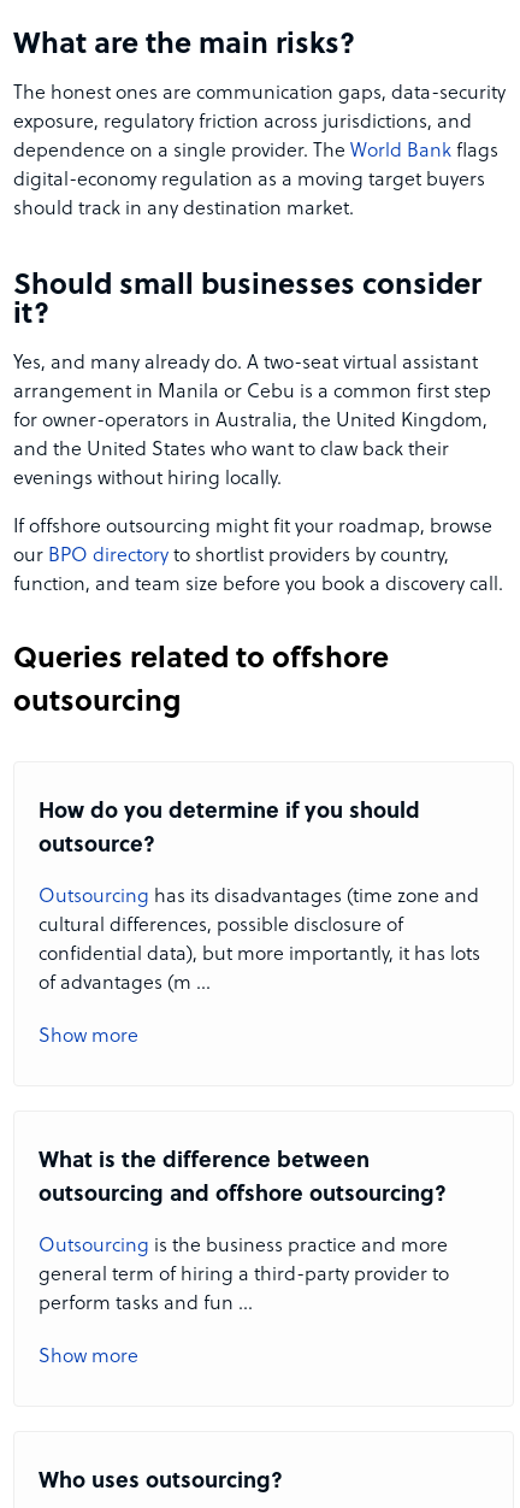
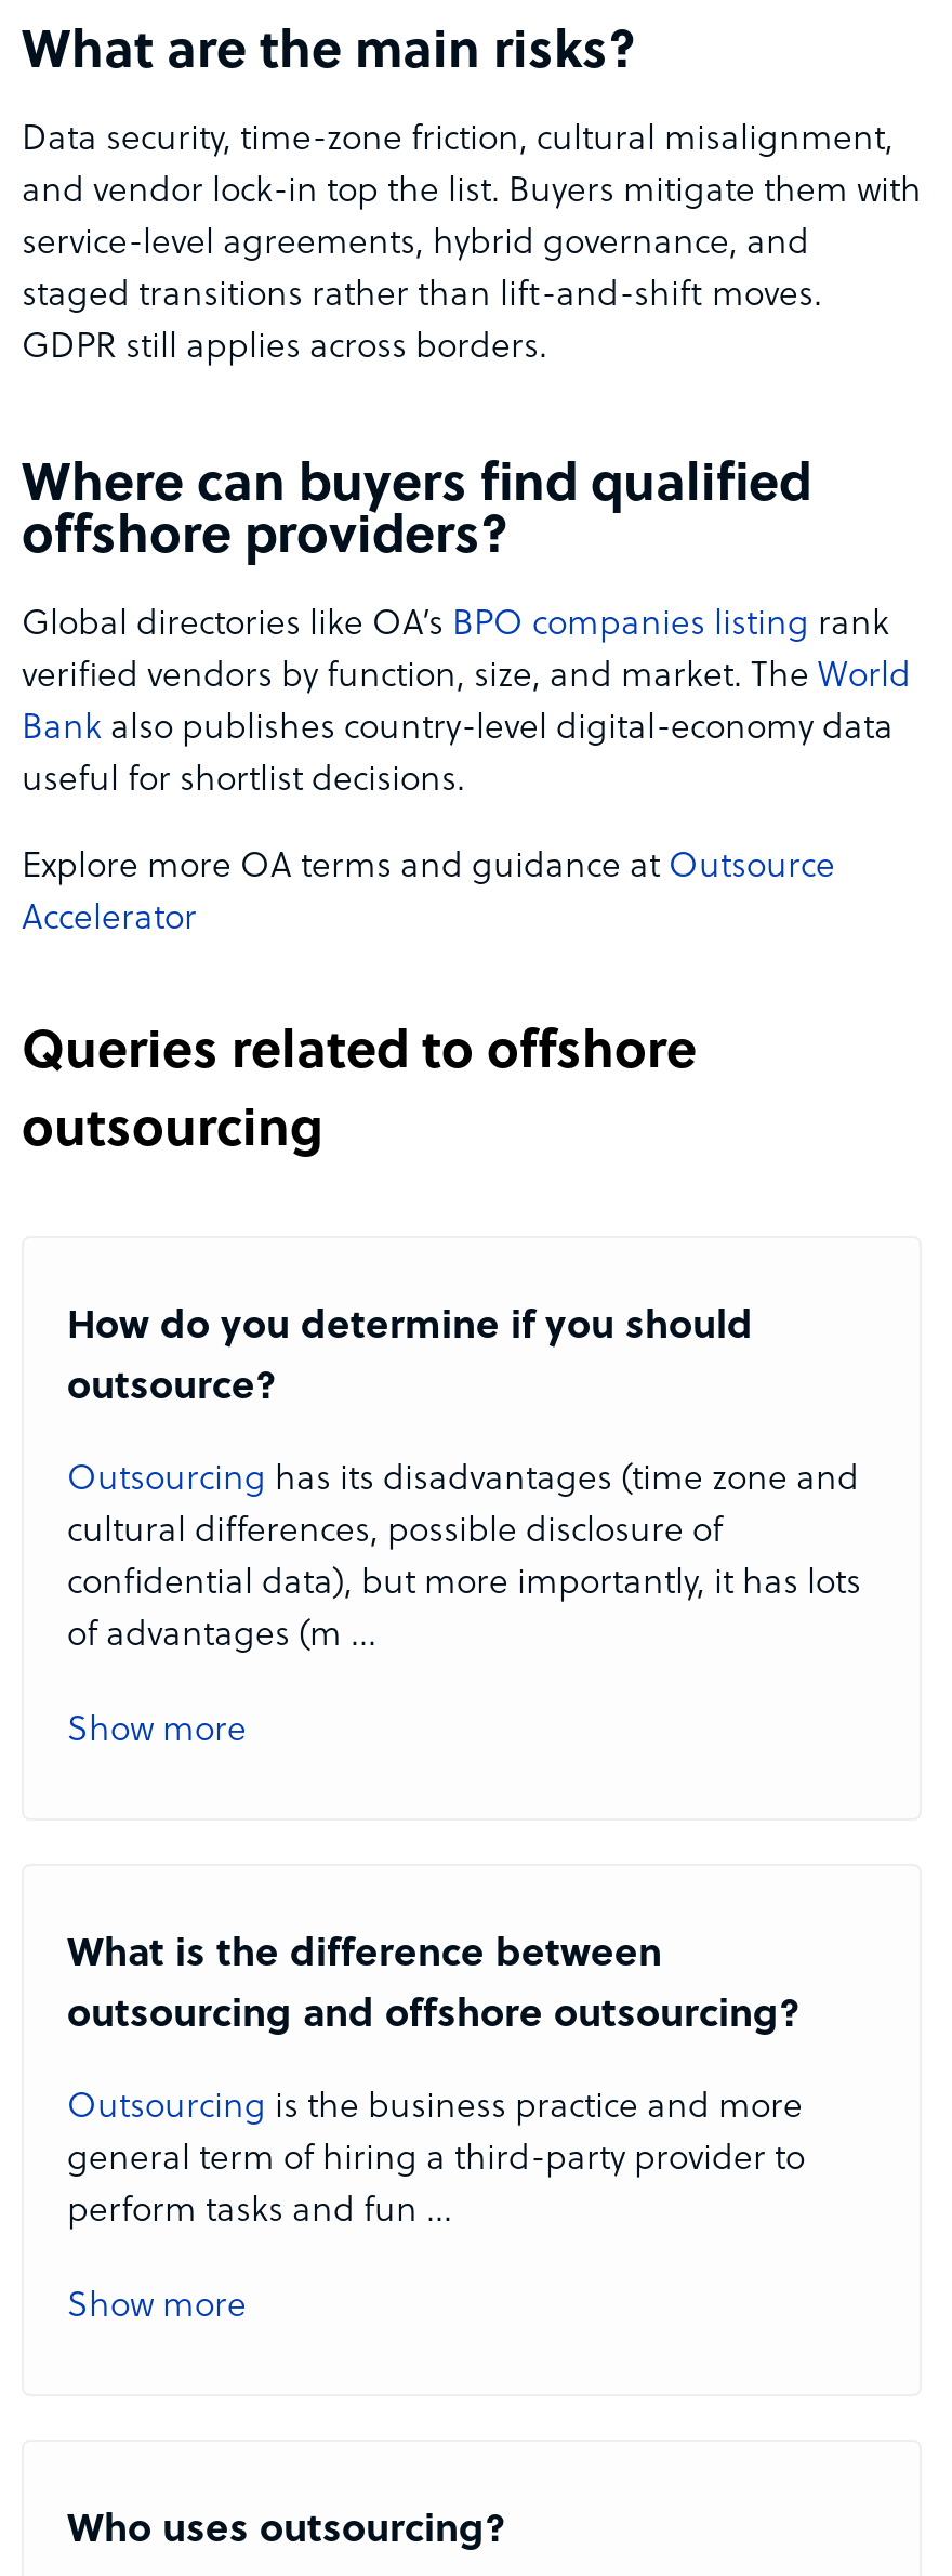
[13,83,506,220] The honest ones are communication gaps, data-security | exposure, regulatory friction across jurisdictions, and | dependence on a single provider. The World Bank flags | digital-economy regulation as a moving target buyers | should track in any destination market. -> [22,121,922,368] Data security, time-zone friction, cultural misalignment, | and vendor lock-in top the list. Buyers mitigate them with | service-level agreements, hybrid governance, and | staged transitions rather than lift-and-shift moves. | GDPR still applies across borders.
[13,271,481,331] Should small businesses consider | it? -> [22,459,811,567] Where can buyers find qualified | offshore providers?
[13,353,491,490] Yes, and many already do. A two-seat virtual assistant | arrangement in Manila or Cebu is a common first step | for owner-operators in Australia, the United Kingdom, | and the United States who want to claw back their | evenings without hiring locally. -> [22,606,911,801] Global directories like OA’s BPO companies listing rank | verified vendors by function, size, and market. The World | Bank also publishes country-level digital-economy data | useful for shortlist decisions.
[13,517,503,596] If offshore outsourcing might fit your roadmap, browse | our BPO directory to shortlist providers by country, | function, and team size before you book a discovery call. -> [22,849,835,939] Explore more OA terms and guidance at Outsource | Accelerator

